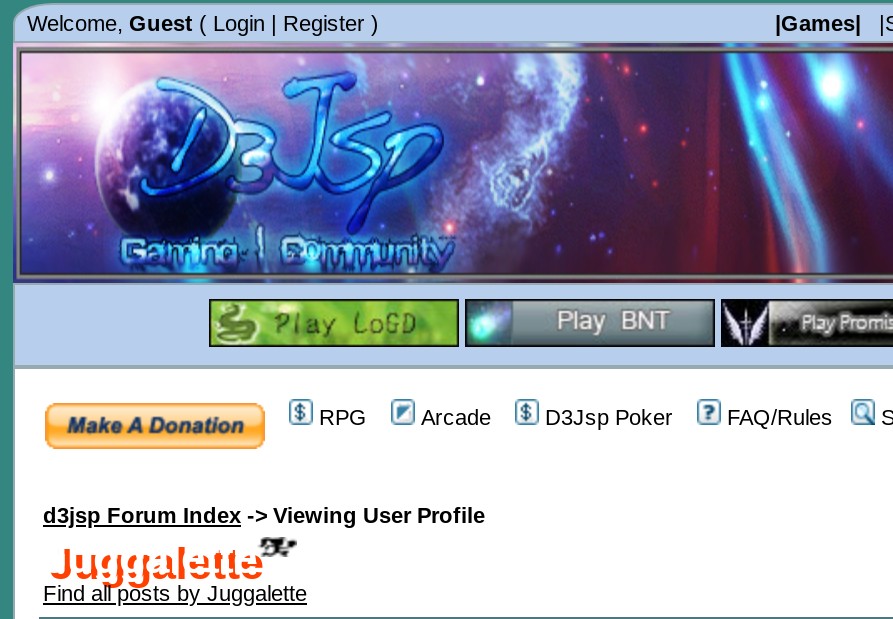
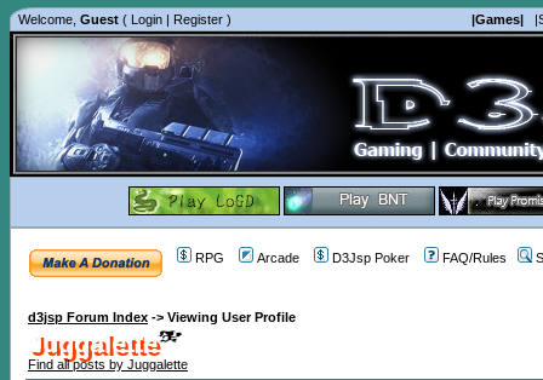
[11,41,887,285] [image] -> [8,30,539,178] [image]

